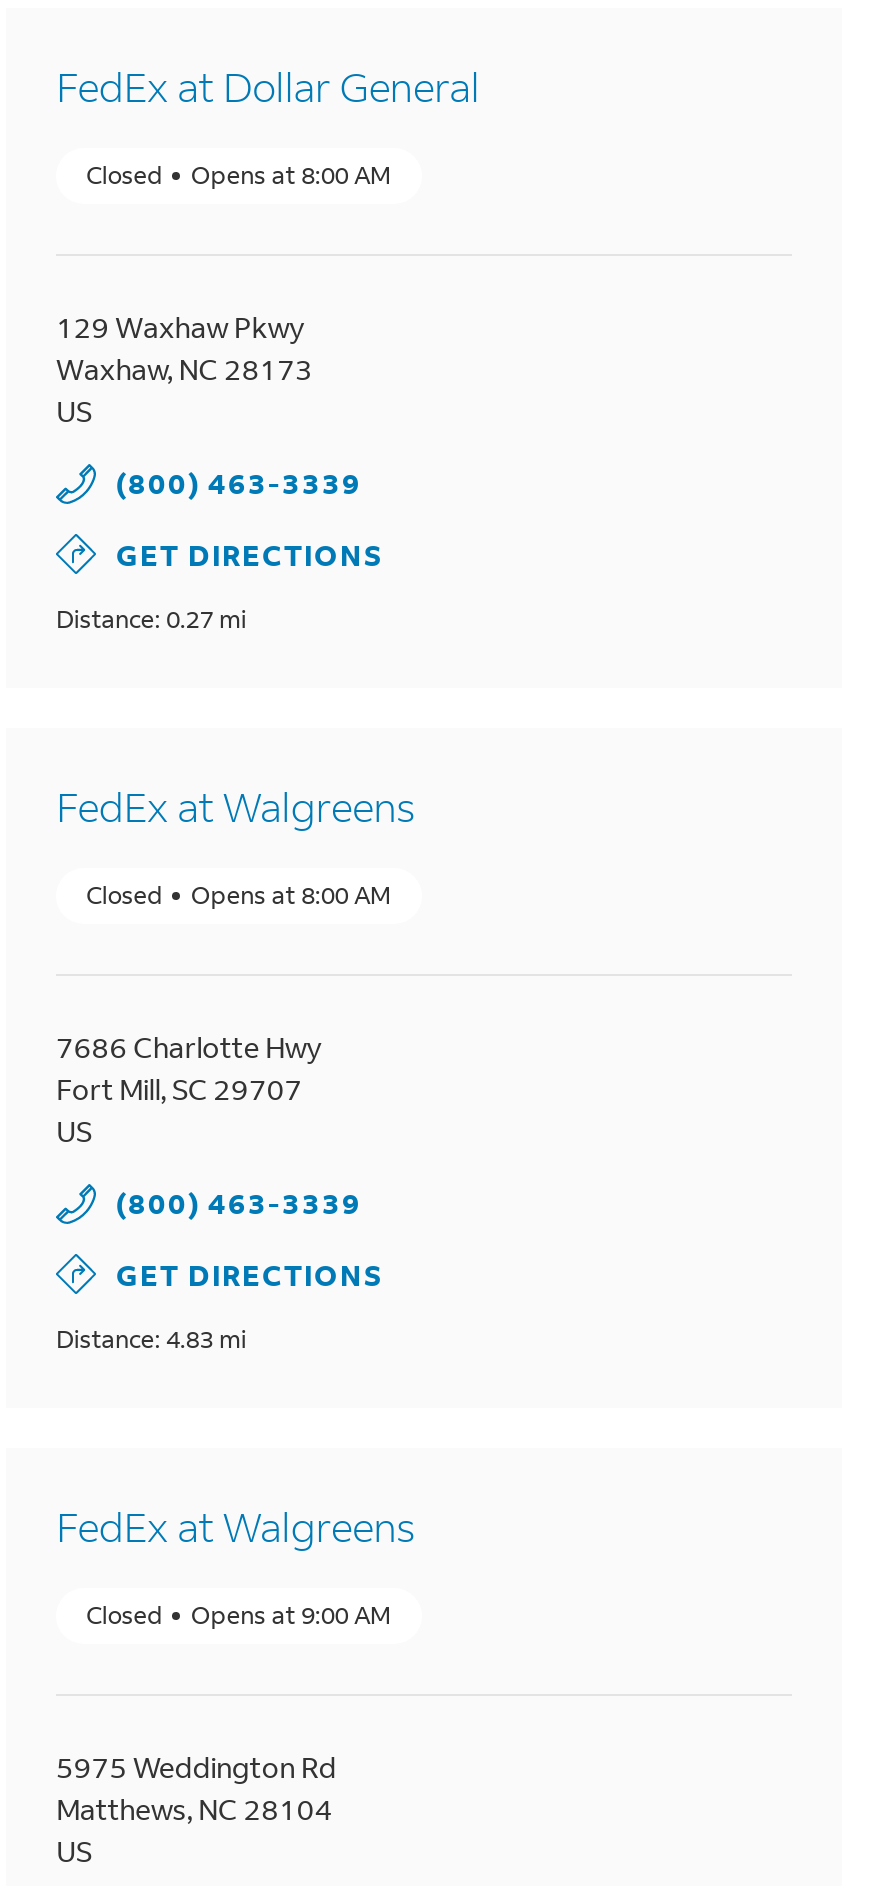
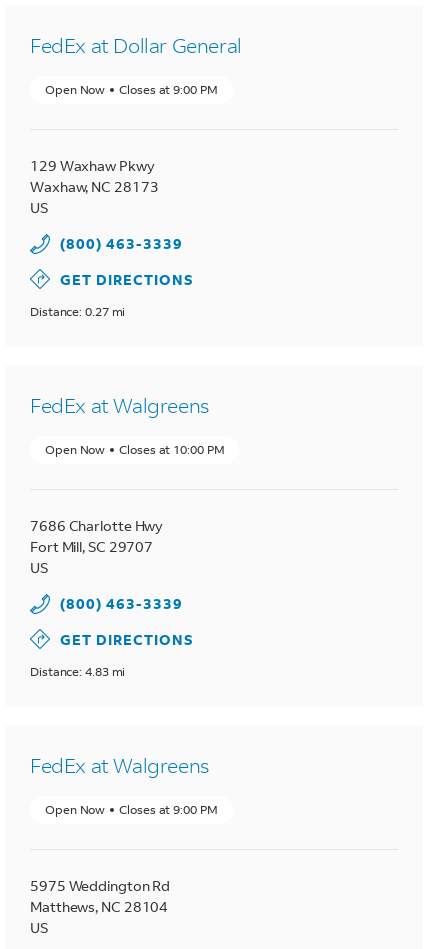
[86,160,392,190] Closed | Opens at 8:00 AM -> [45,82,217,97] Open Now | Closes at 9:00 PM
[86,880,392,910] Closed | Opens at 8:00 AM -> [45,442,224,457] Open Now | Closes at 10:00 PM
[86,1600,392,1630] Closed | Opens at 9:00 AM -> [45,802,217,817] Open Now | Closes at 9:00 PM

